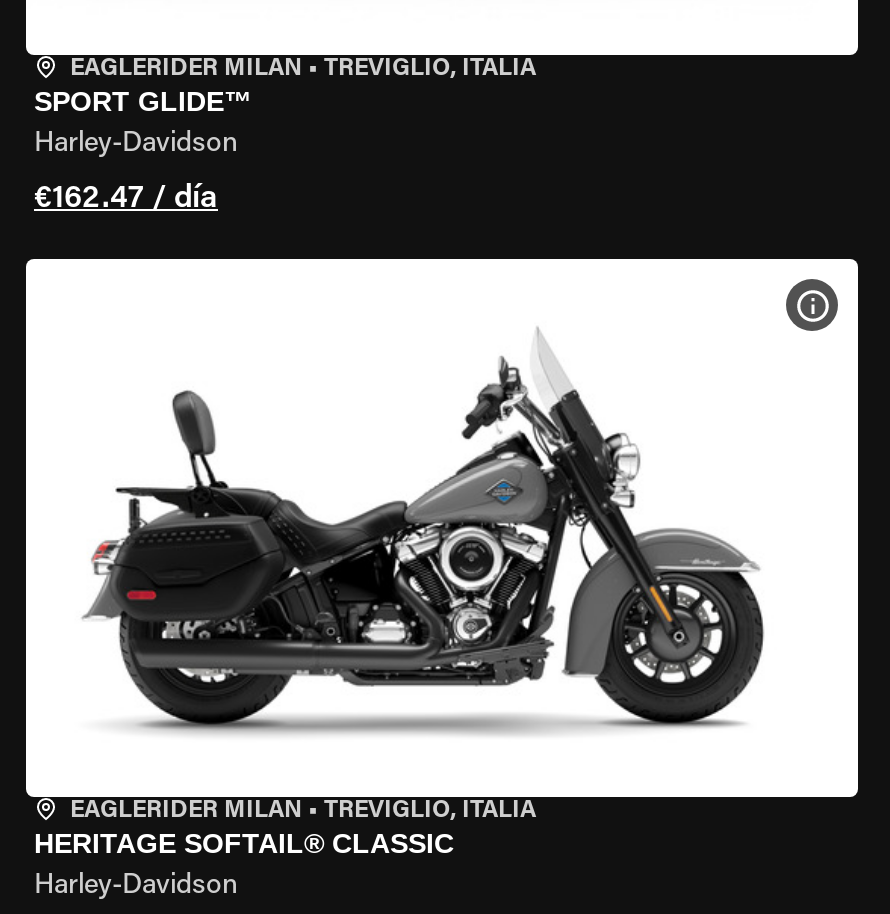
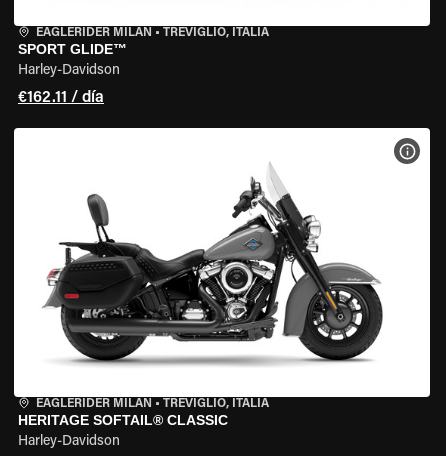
[34,183,218,215] €162.47 / día -> [18,90,104,106] €162.11 / día

